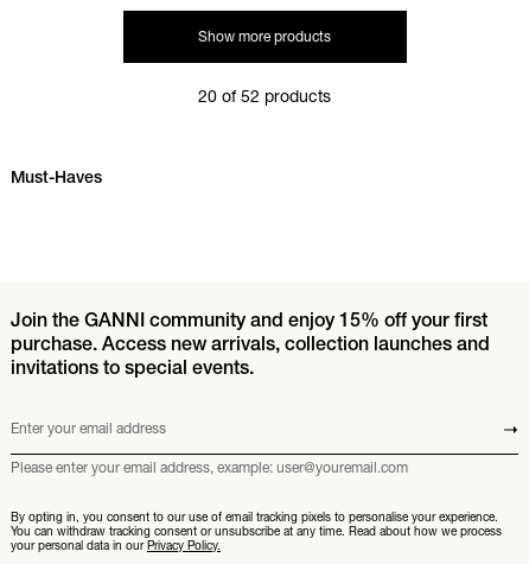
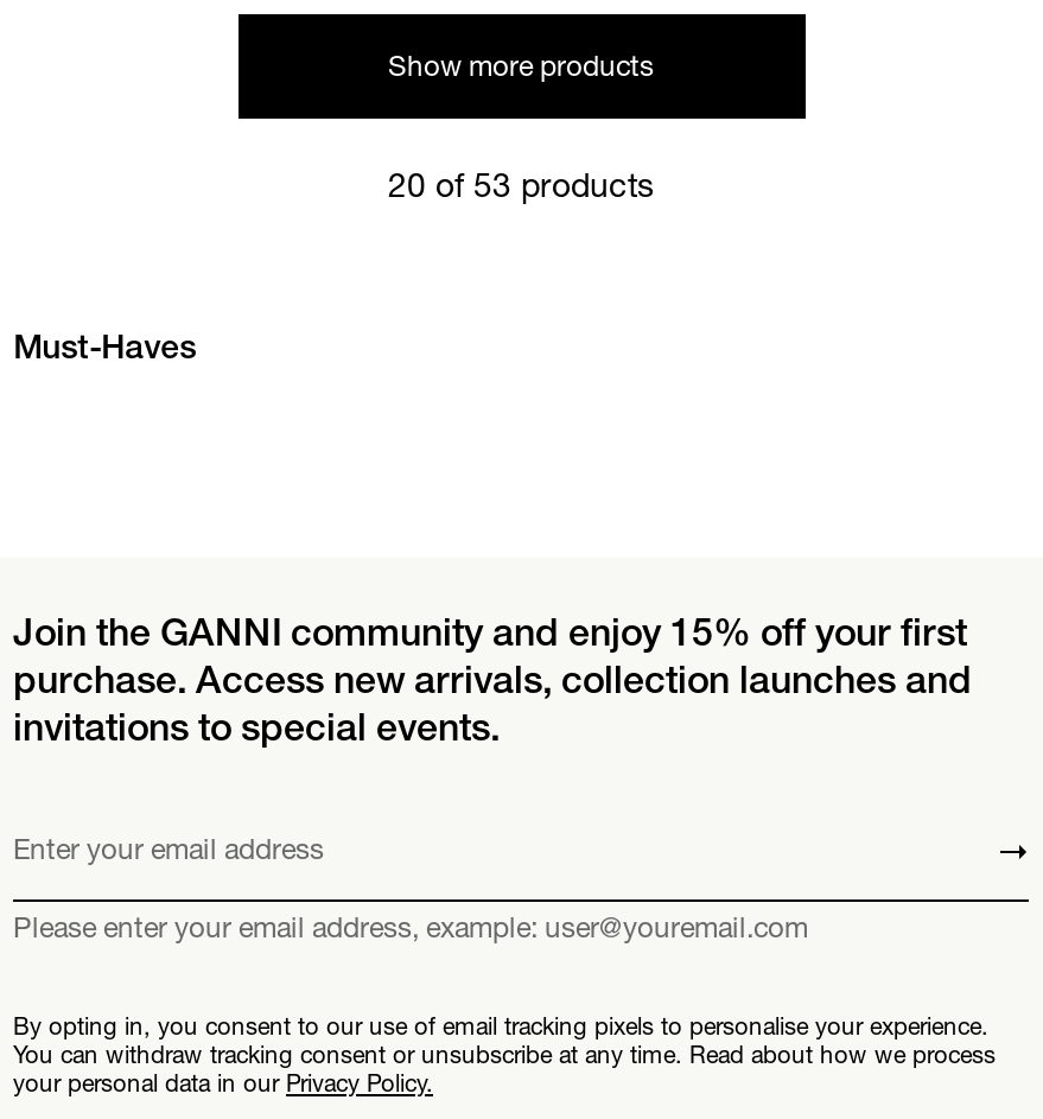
[198,85,331,107] 20 of 52 products -> [388,164,654,206] 20 of 53 products

